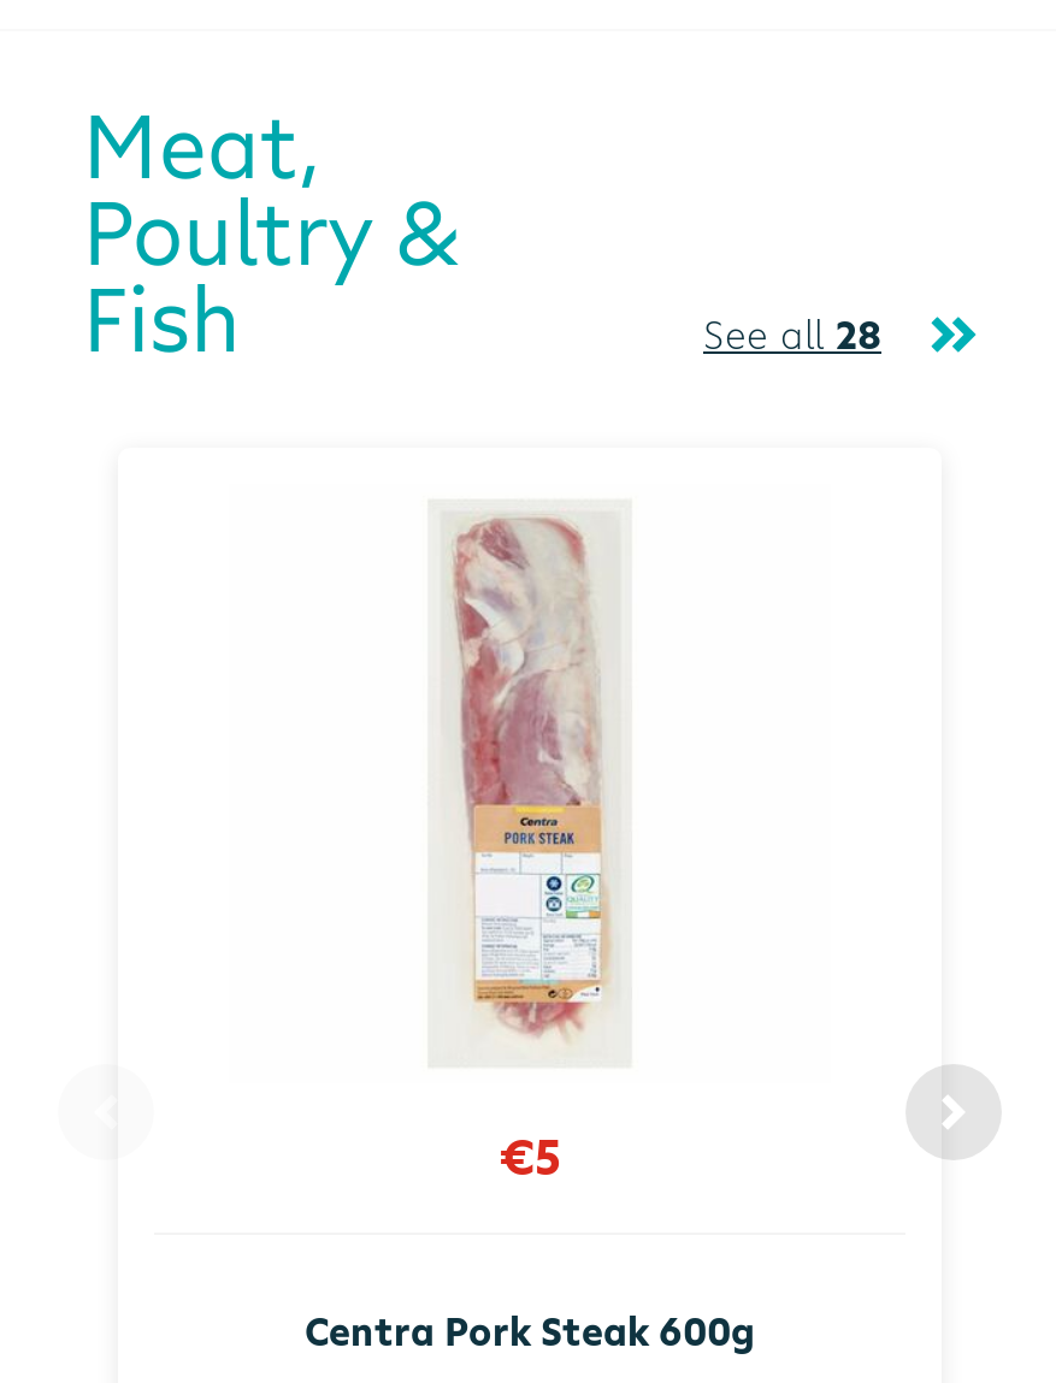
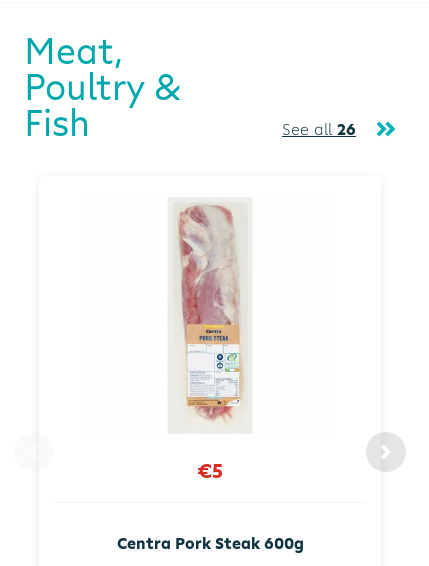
[703,308,881,361] See all 28 -> [282,118,356,140] See all 26

